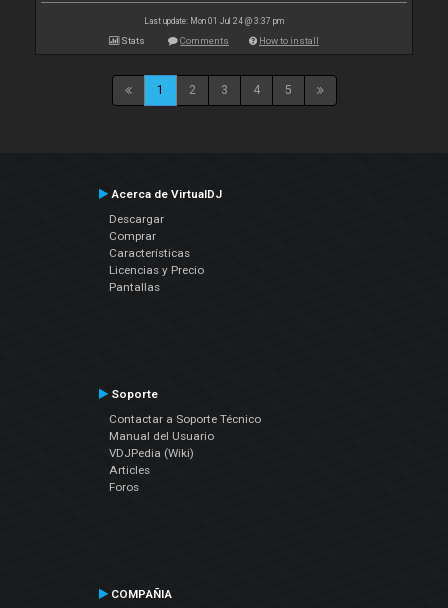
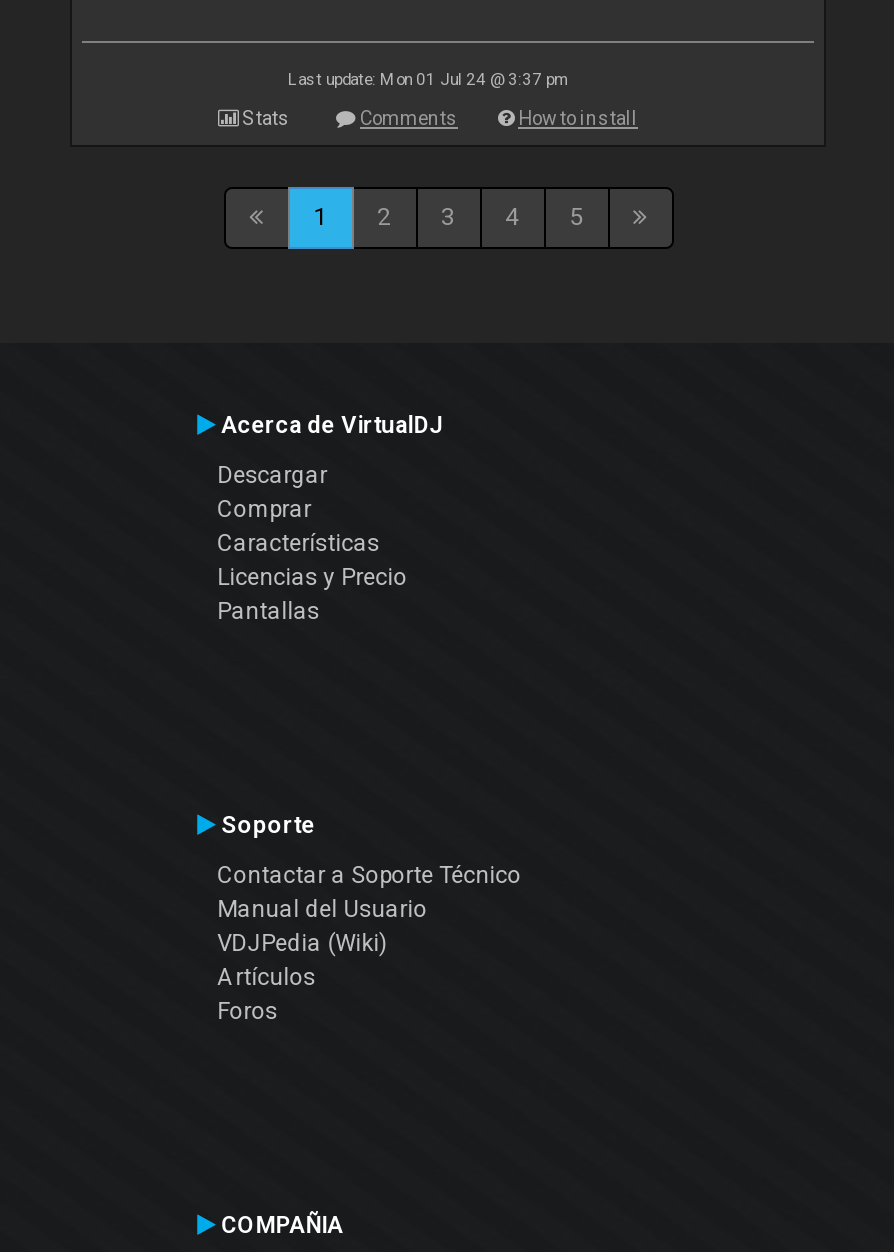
[109,463,150,477] Articles -> [217,964,315,992] Artículos

